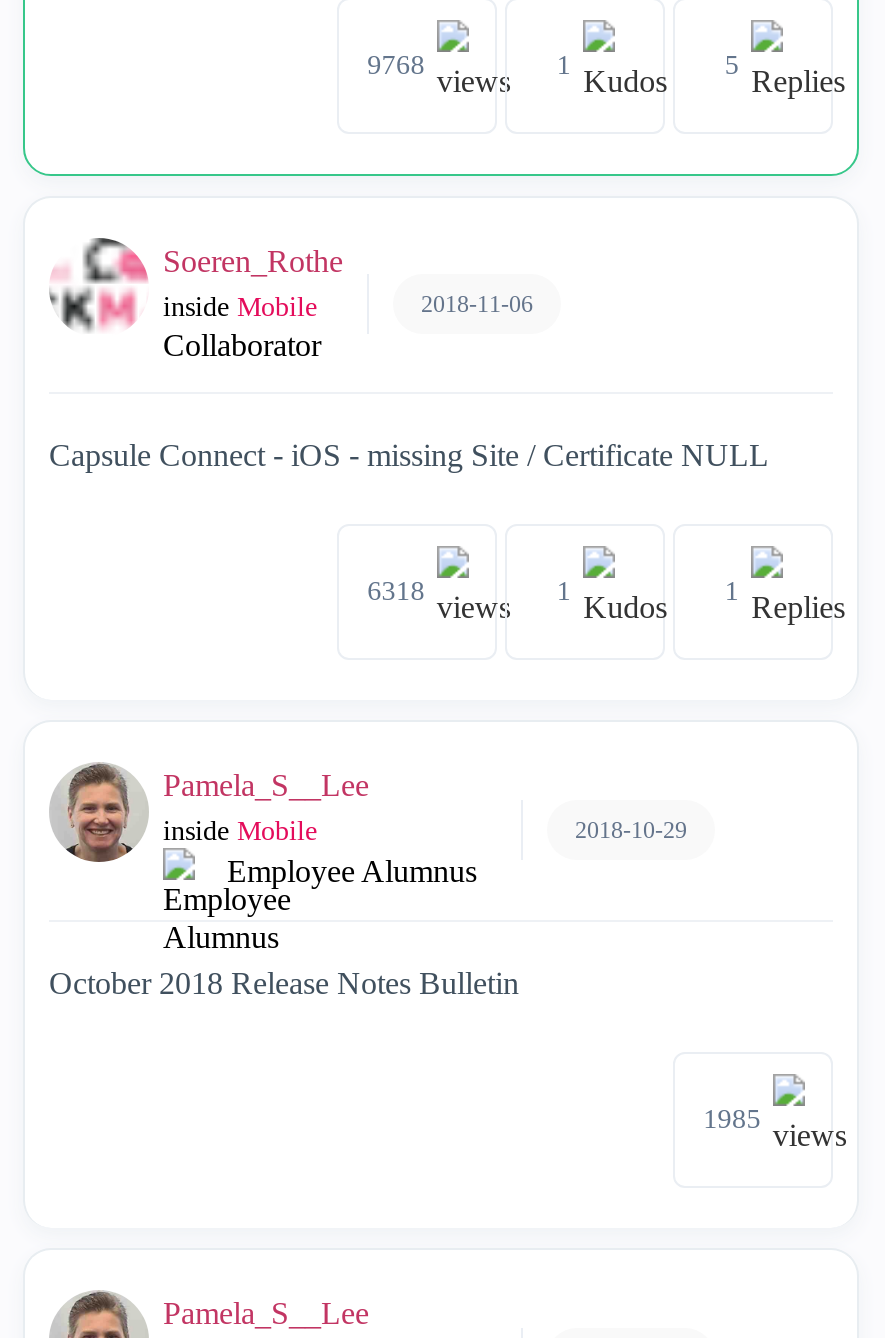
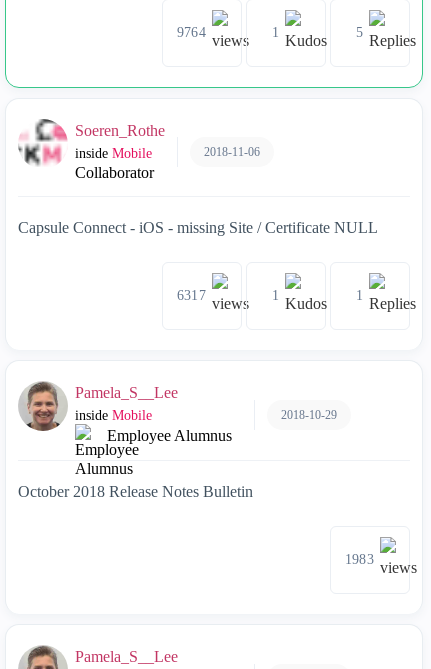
[367,50,425,80] 9768 -> [177,25,206,40] 9764
[367,576,425,606] 6318 -> [177,288,206,303] 6317
[703,1104,761,1134] 1985 -> [345,552,374,567] 1983

